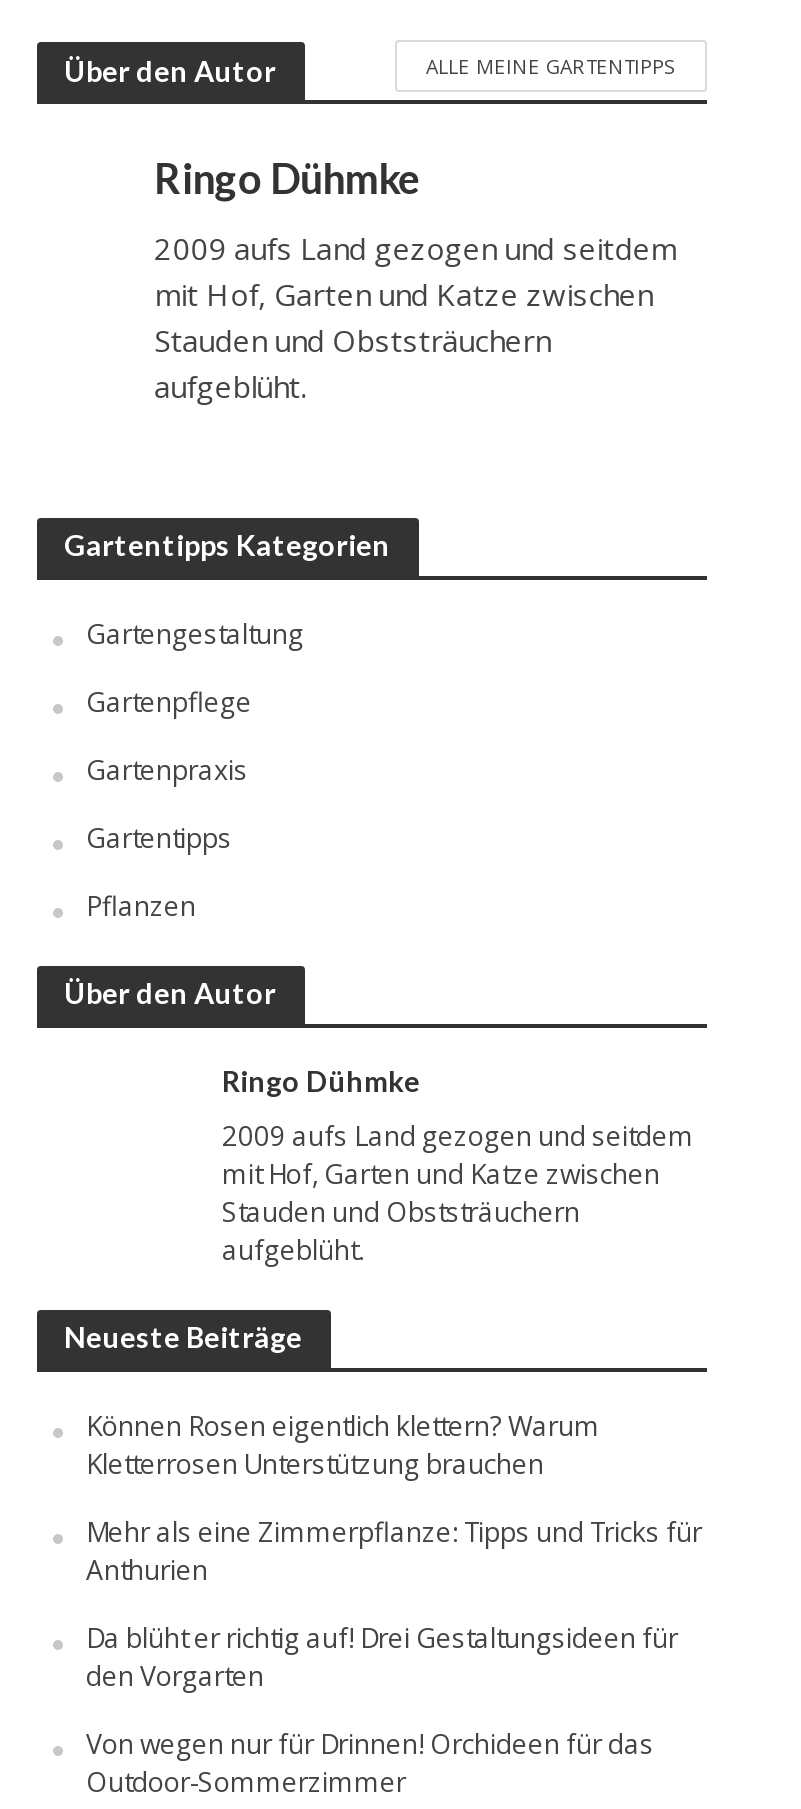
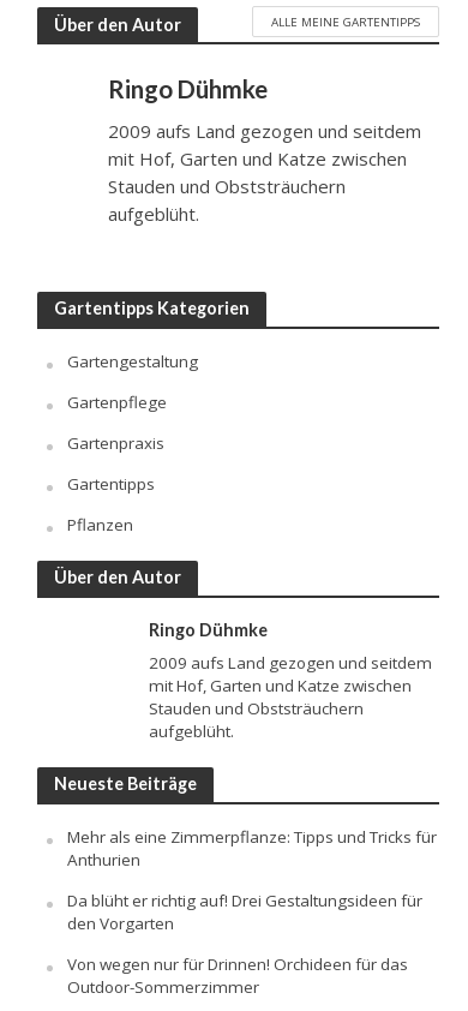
[86,1408,600,1482] Können Rosen eigentlich klettern? Warum | Kletterrosen Unterstützung brauchen -> none

